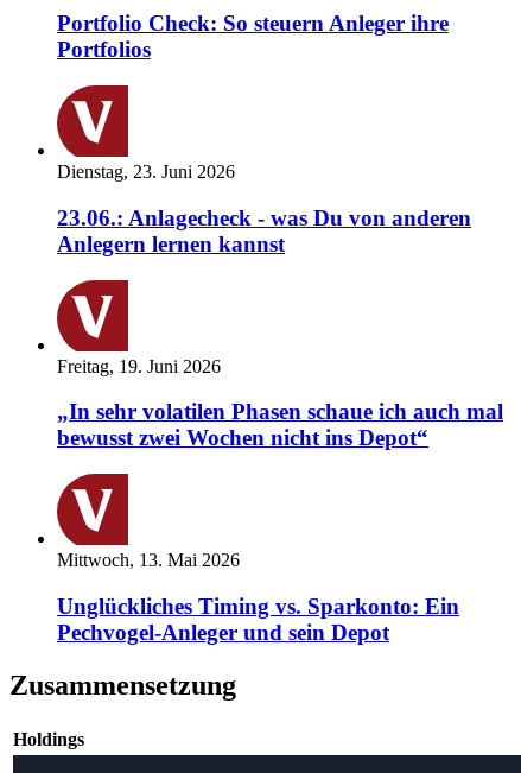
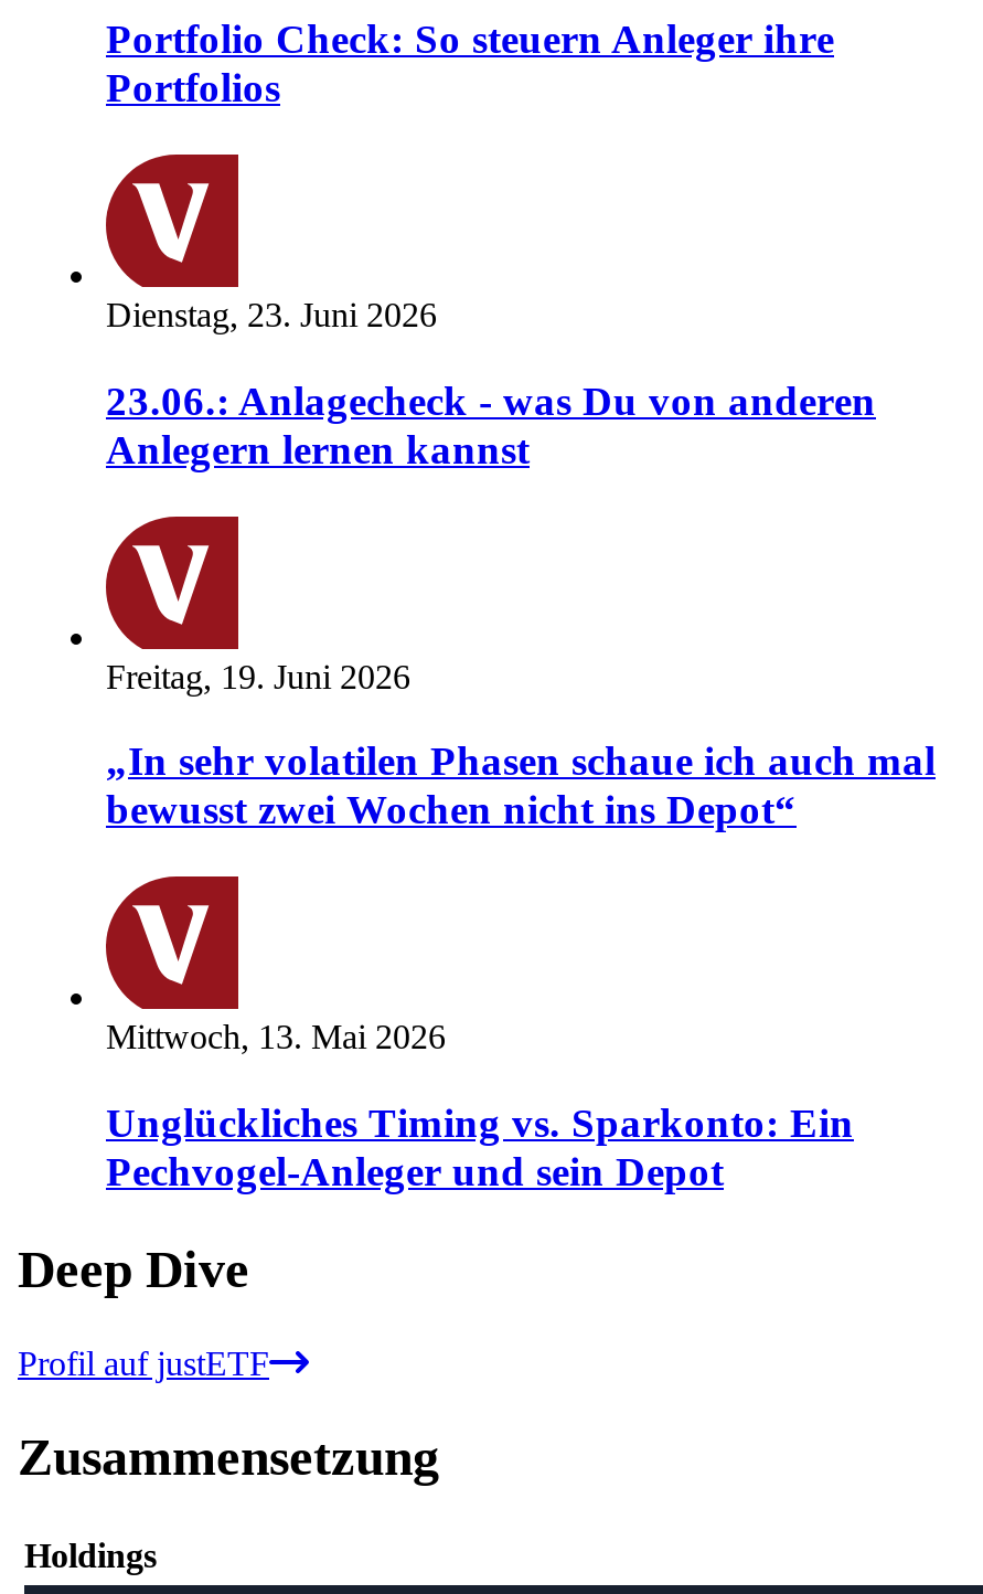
none -> [18,1240,269,1381] Deep Dive | Profil auf justETF

